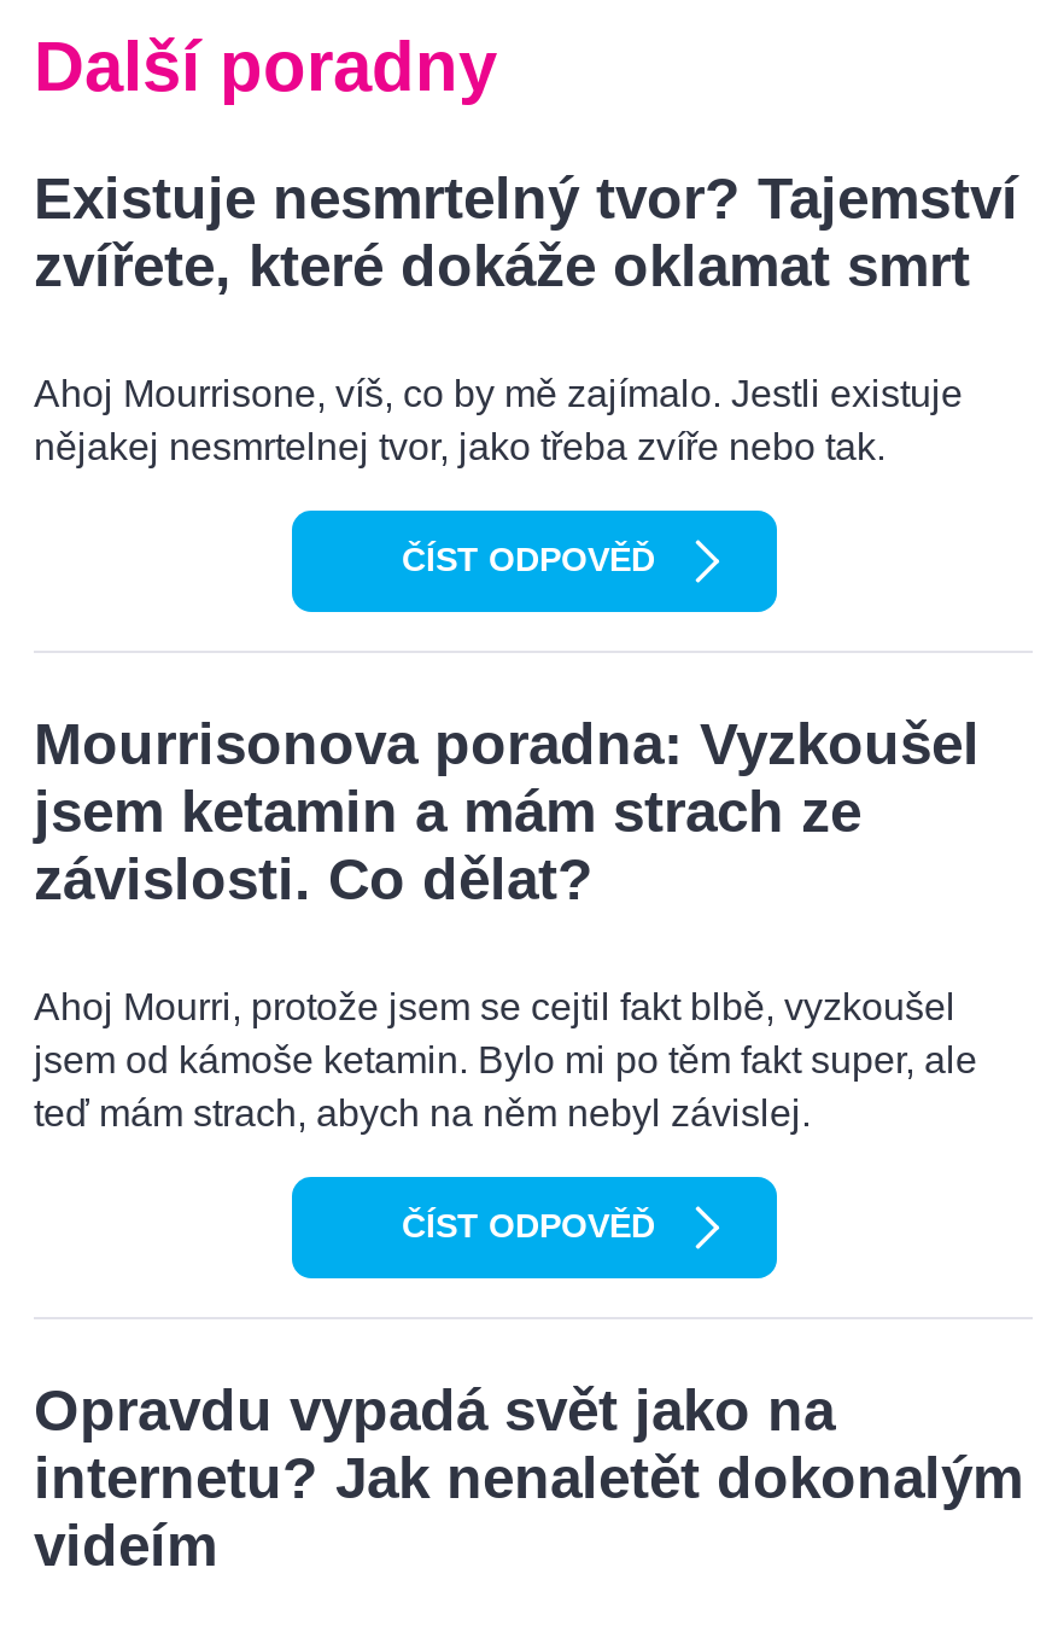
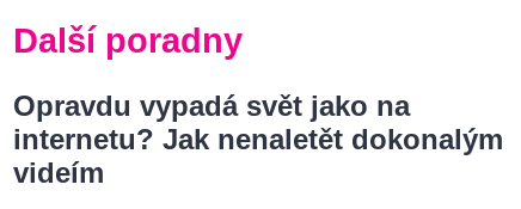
[34,166,1018,1245] Existuje nesmrtelný tvor? Tajemství | zvířete, které dokáže oklamat smrt | Ahoj Mourrisone, víš, co by mě zajímalo. Jestli existuje | nějakej nesmrtelnej tvor, jako třeba zvíře nebo tak. | ČÍST ODPOVĚĎ | Mourrisonova poradna: Vyzkoušel | jsem ketamin a mám strach ze | závislosti. Co dělat? | Ahoj Mourri, protože jsem se cejtil fakt blbě, vyzkoušel | jsem od kámoše ketamin. Bylo mi po těm fakt super, ale | teď mám strach, abych na něm nebyl závislej. | ČÍST ODPOVĚĎ -> none

